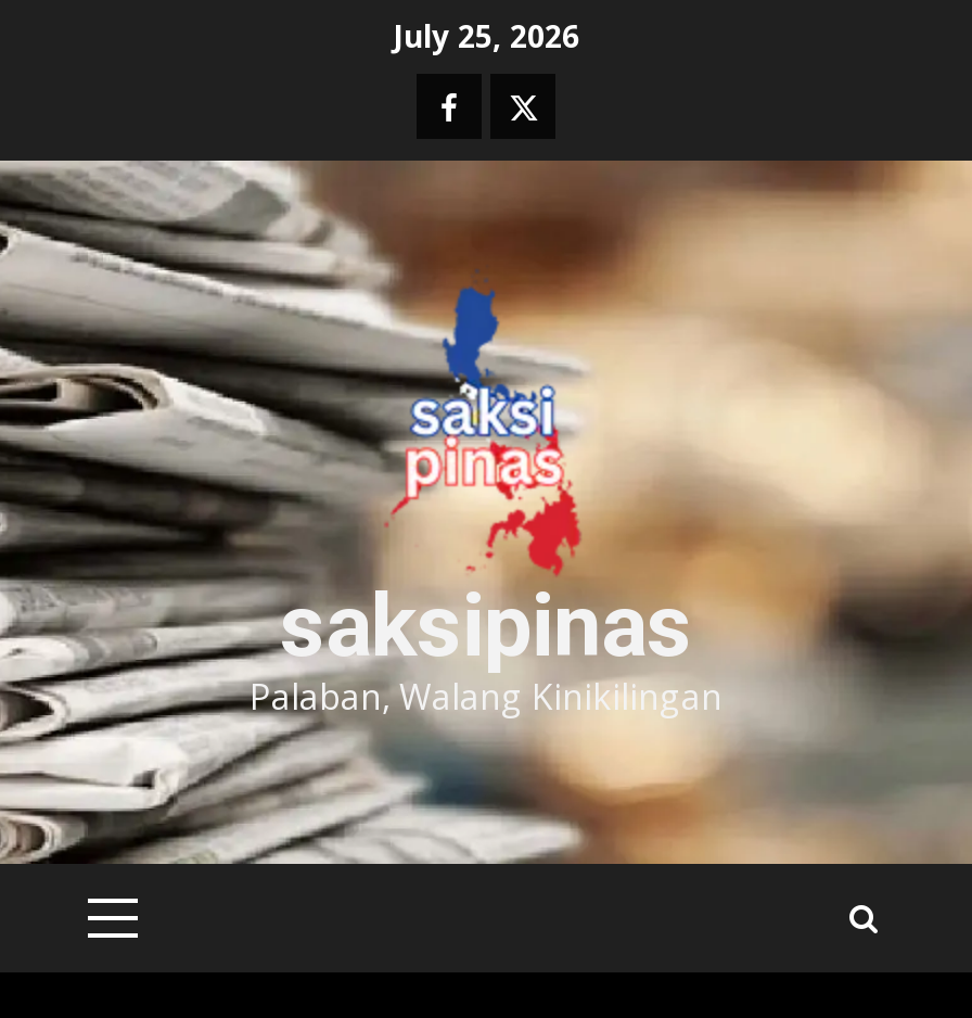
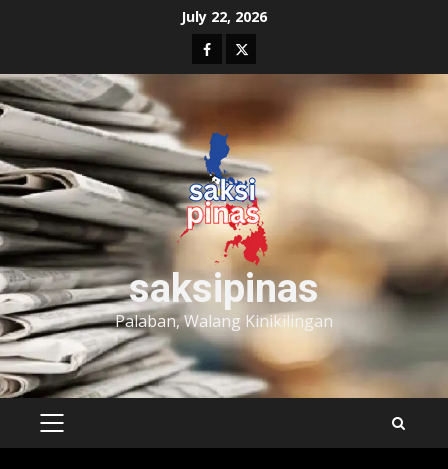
[393,15,579,56] July 25, 2026 -> [181,7,267,26] July 22, 2026

